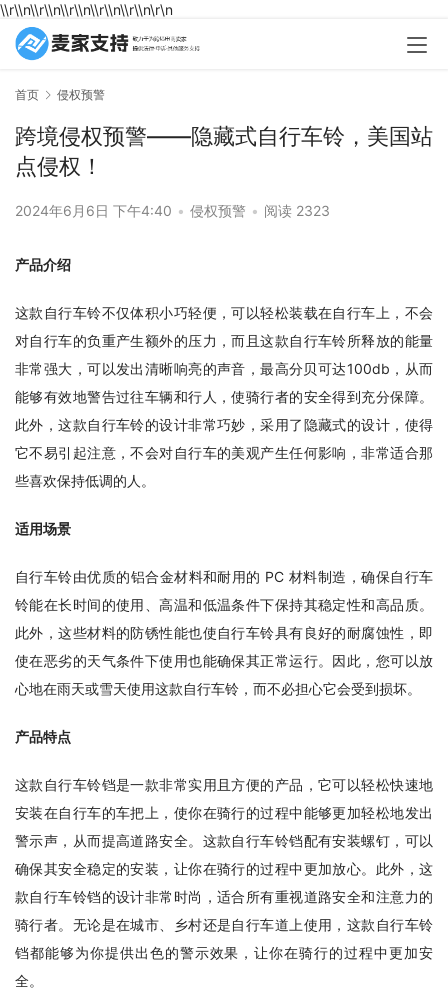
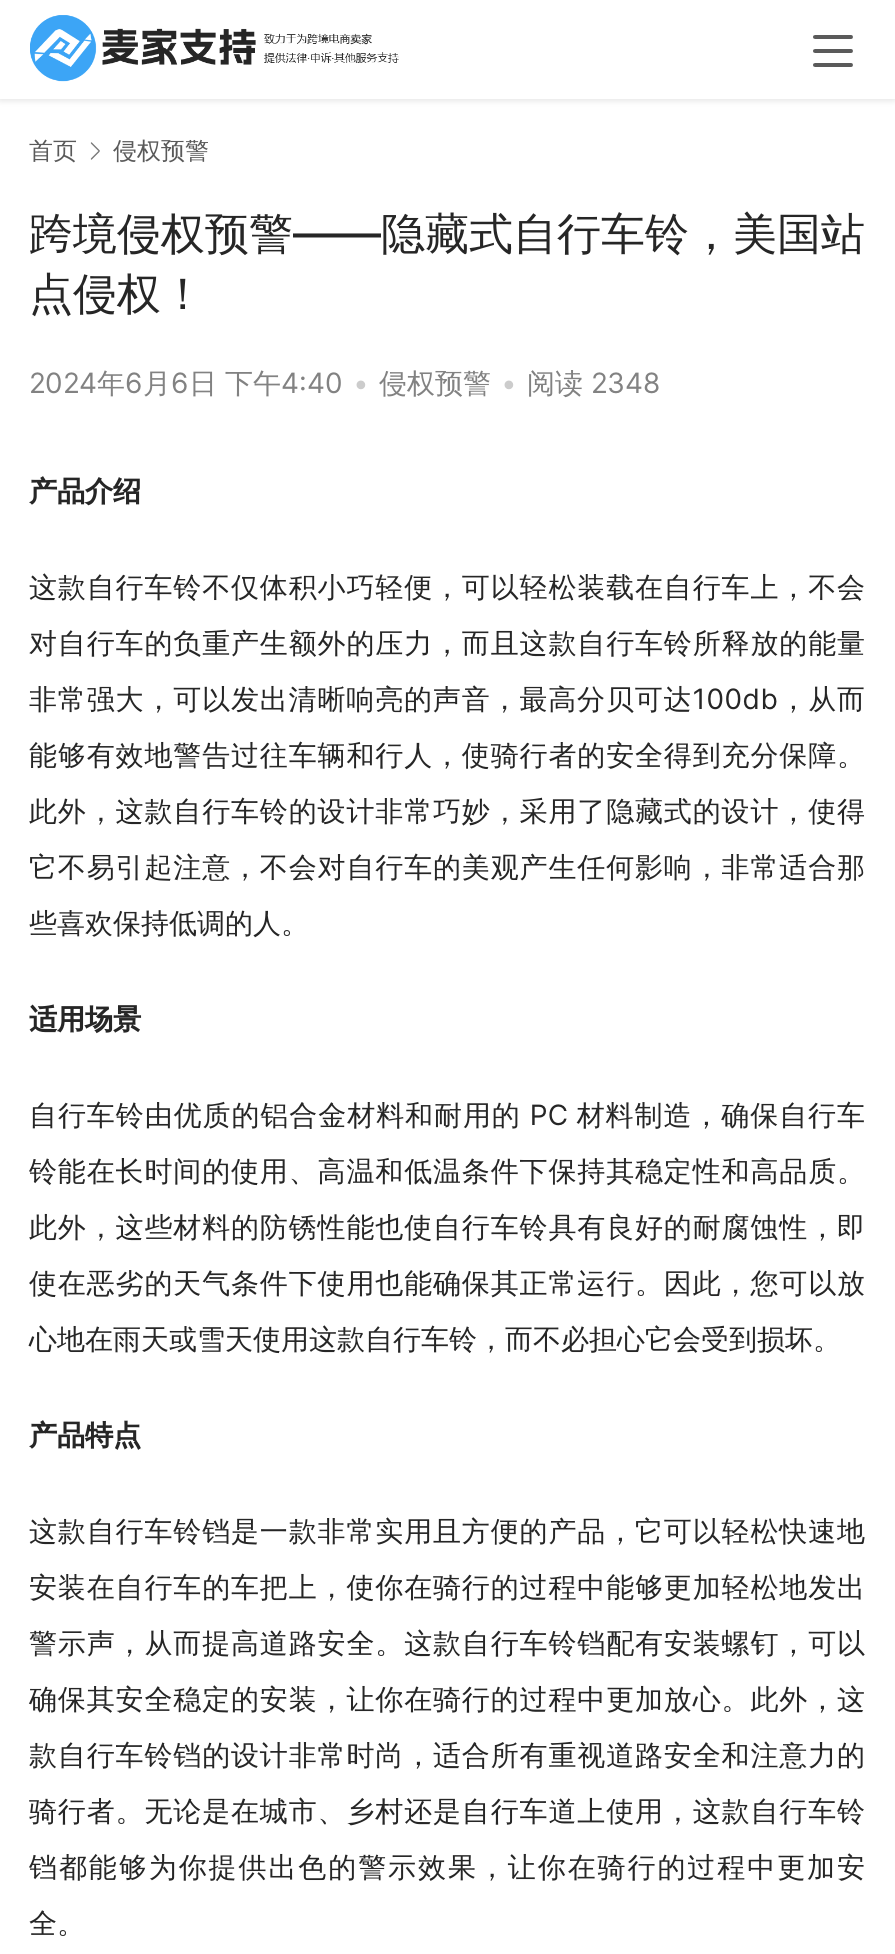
[0,1,173,18] \\r\\n\\r\\n\\r\\n\\r\\n\\r\\n\r\n -> none
[15,202,330,219] 2024年6月6日 下午4:40 • 侵权预警 • 阅读 2323 -> [29,365,661,399] 2024年6月6日 下午4:40 • 侵权预警 • 阅读 2348

